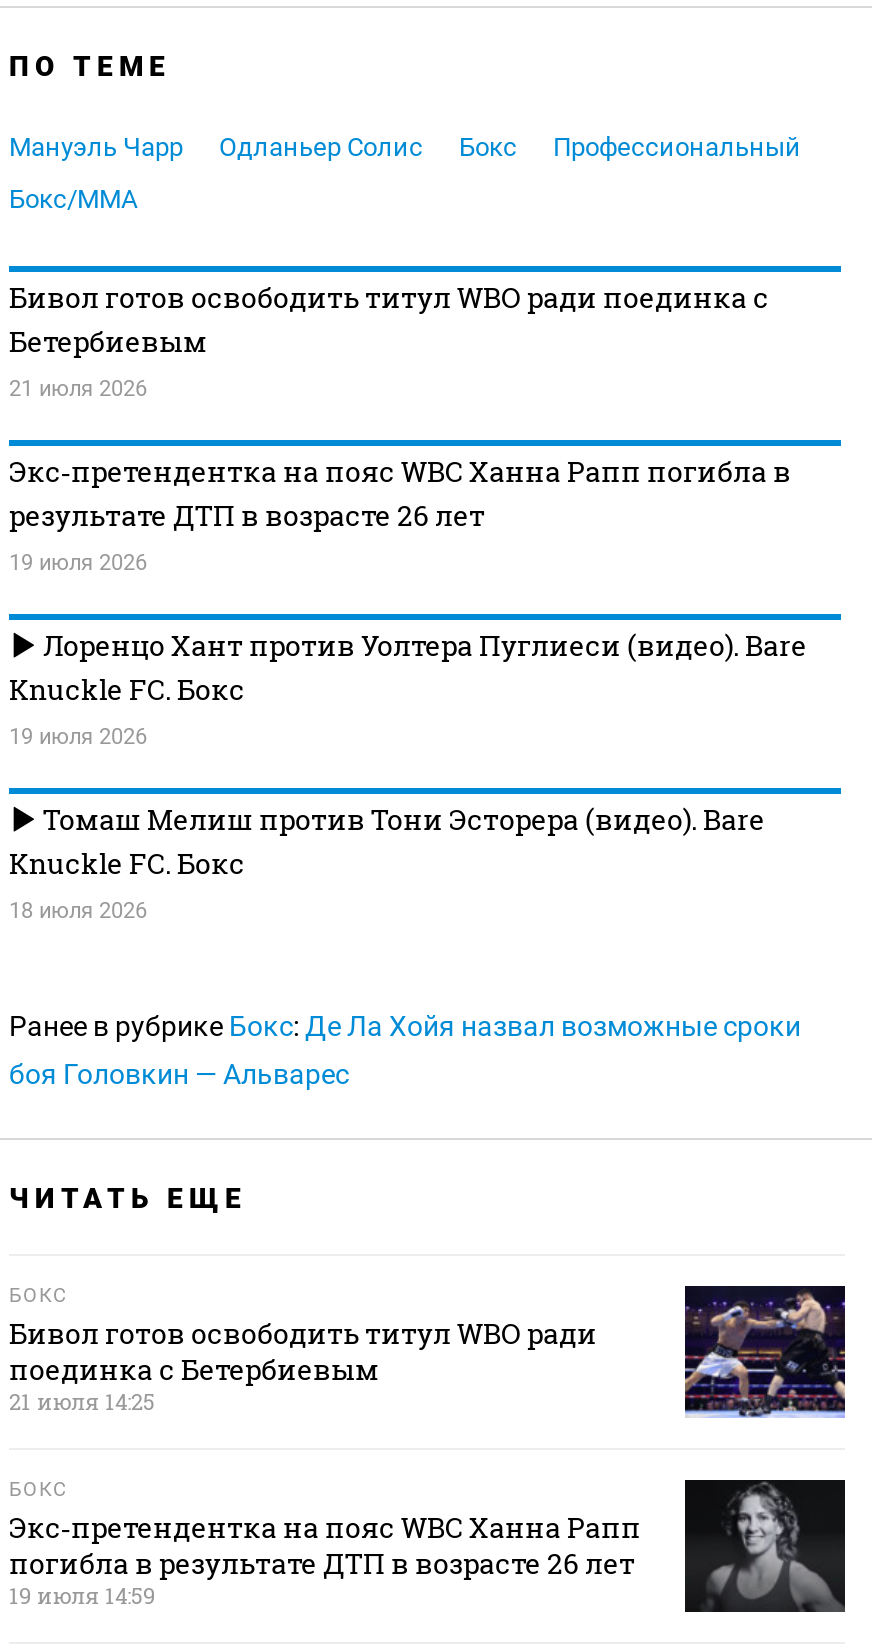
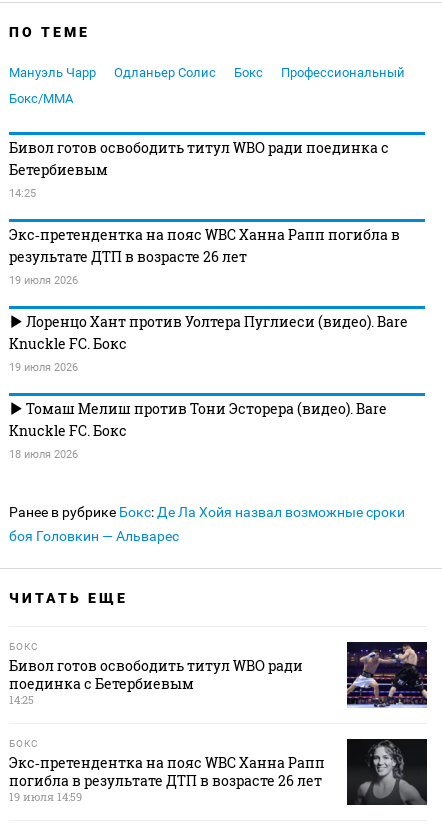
[9,376,147,402] 21 июля 2026 -> [9,187,36,200] 14:25
[9,1386,155,1416] 21 июля 14:25 -> [9,692,34,707] 14:25

